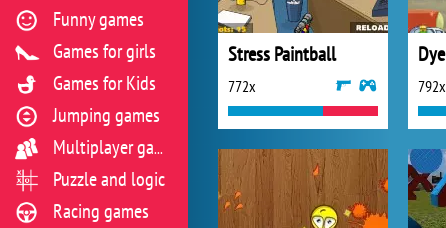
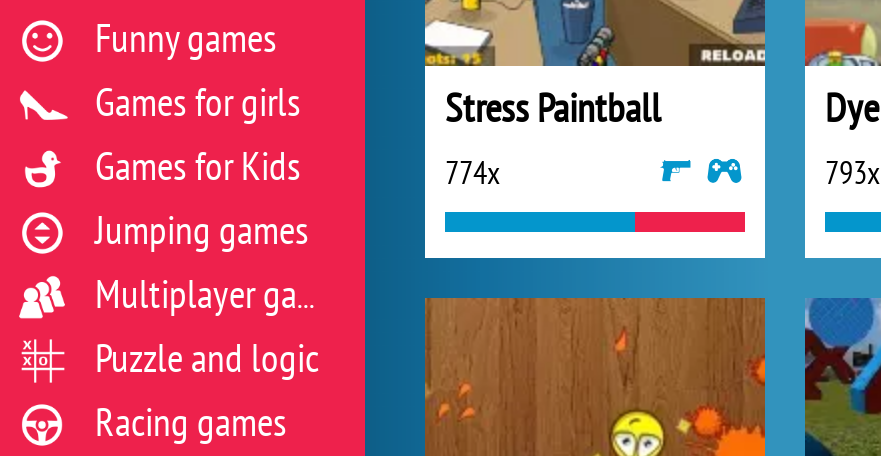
[228,76,256,96] 772x -> [445,152,501,192] 774x
[418,76,446,96] 792x -> [825,152,881,192] 793x

